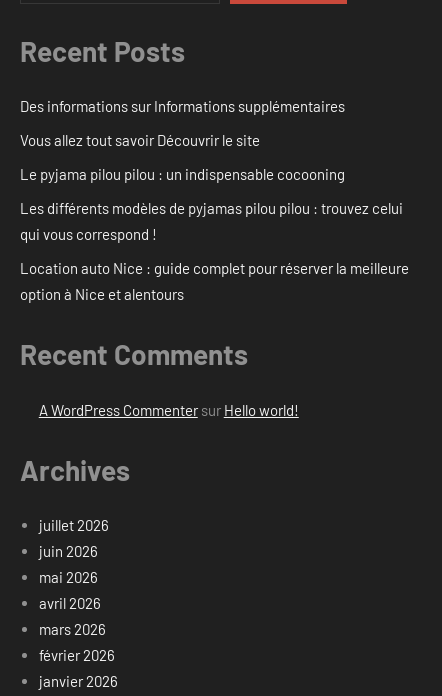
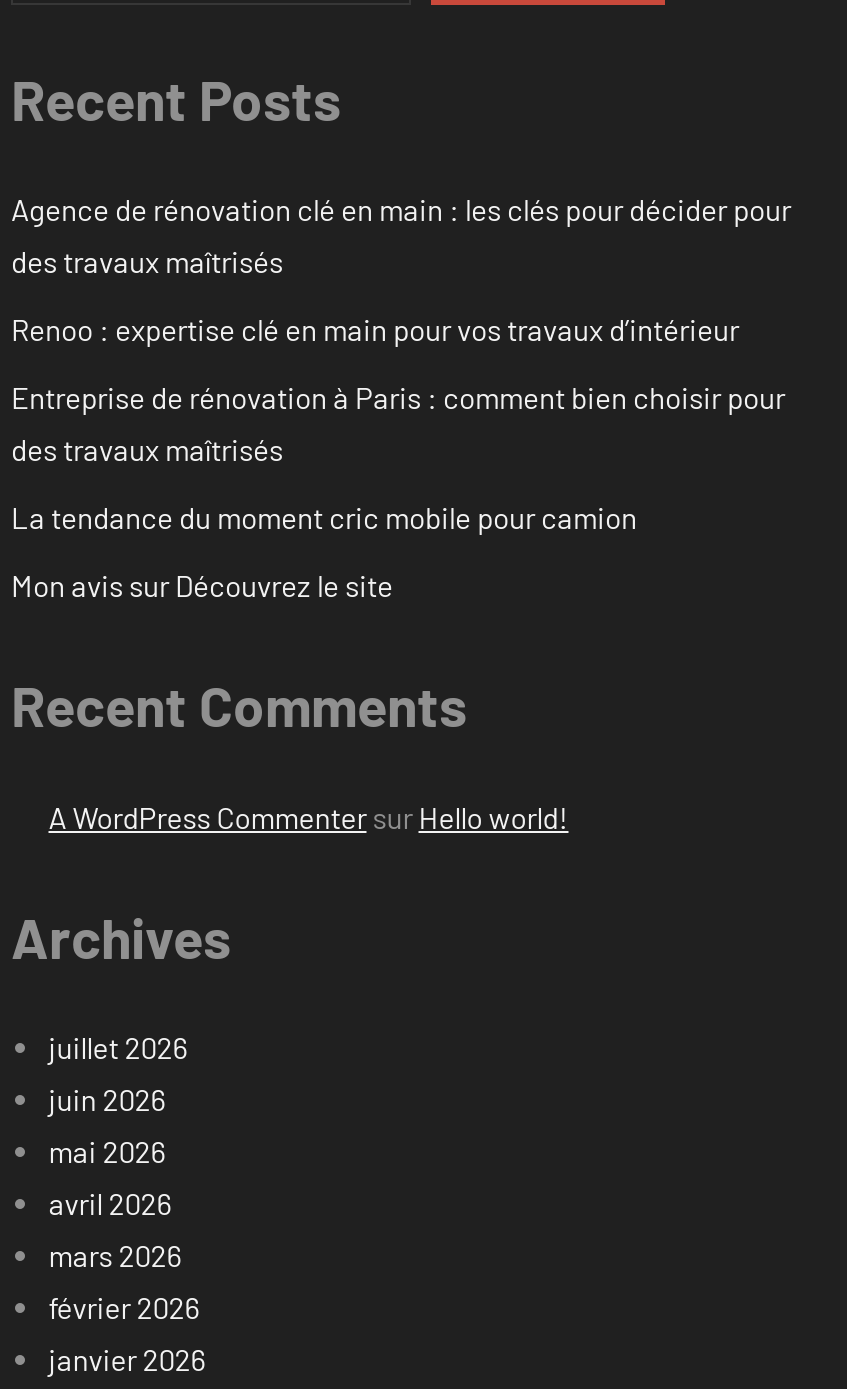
[20,97,345,115] Des informations sur Informations supplémentaires -> [11,192,791,280] Agence de rénovation clé en main : les clés pour décider pour | des travaux maîtrisés
[20,131,260,149] Vous allez tout savoir Découvrir le site -> [11,312,739,348] Renoo : expertise clé en main pour vos travaux d’intérieur
[20,165,345,183] Le pyjama pilou pilou : un indispensable cocooning -> [11,380,785,468] Entreprise de rénovation à Paris : comment bien choisir pour | des travaux maîtrisés
[20,199,403,243] Les différents modèles de pyjamas pilou pilou : trouvez celui | qui vous correspond ! -> [11,500,637,536] La tendance du moment cric mobile pour camion
[20,259,409,303] Location auto Nice : guide complet pour réserver la meilleure | option à Nice et alentours -> [11,568,393,604] Mon avis sur Découvrez le site

